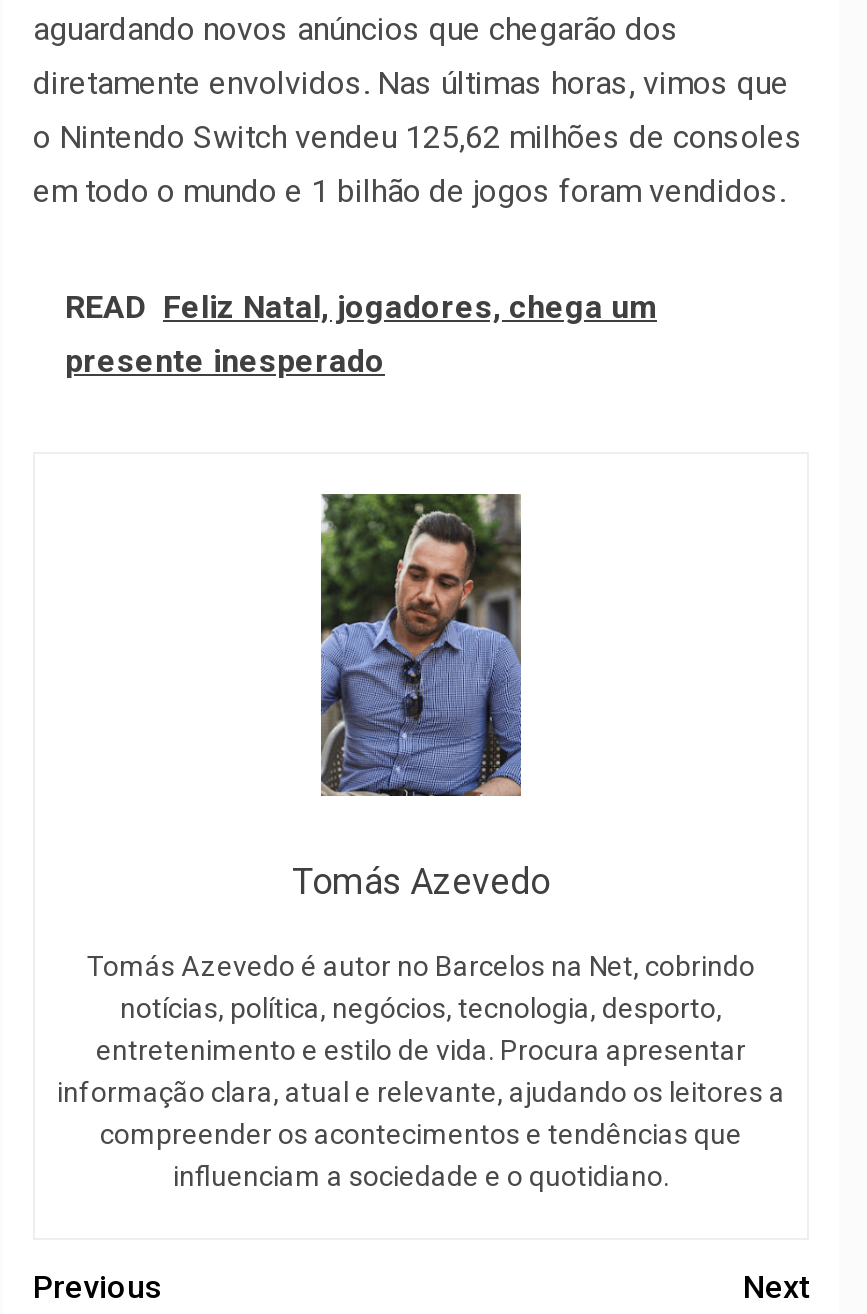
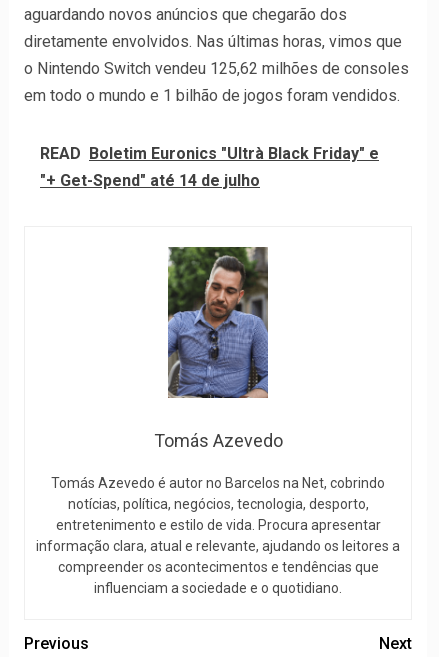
[65,288,657,380] READ Feliz Natal, jogadores, chega um | presente inesperado -> [40,144,379,190] READ Boletim Euronics "Ultrà Black Friday" e | "+ Get-Spend" até 14 de julho

